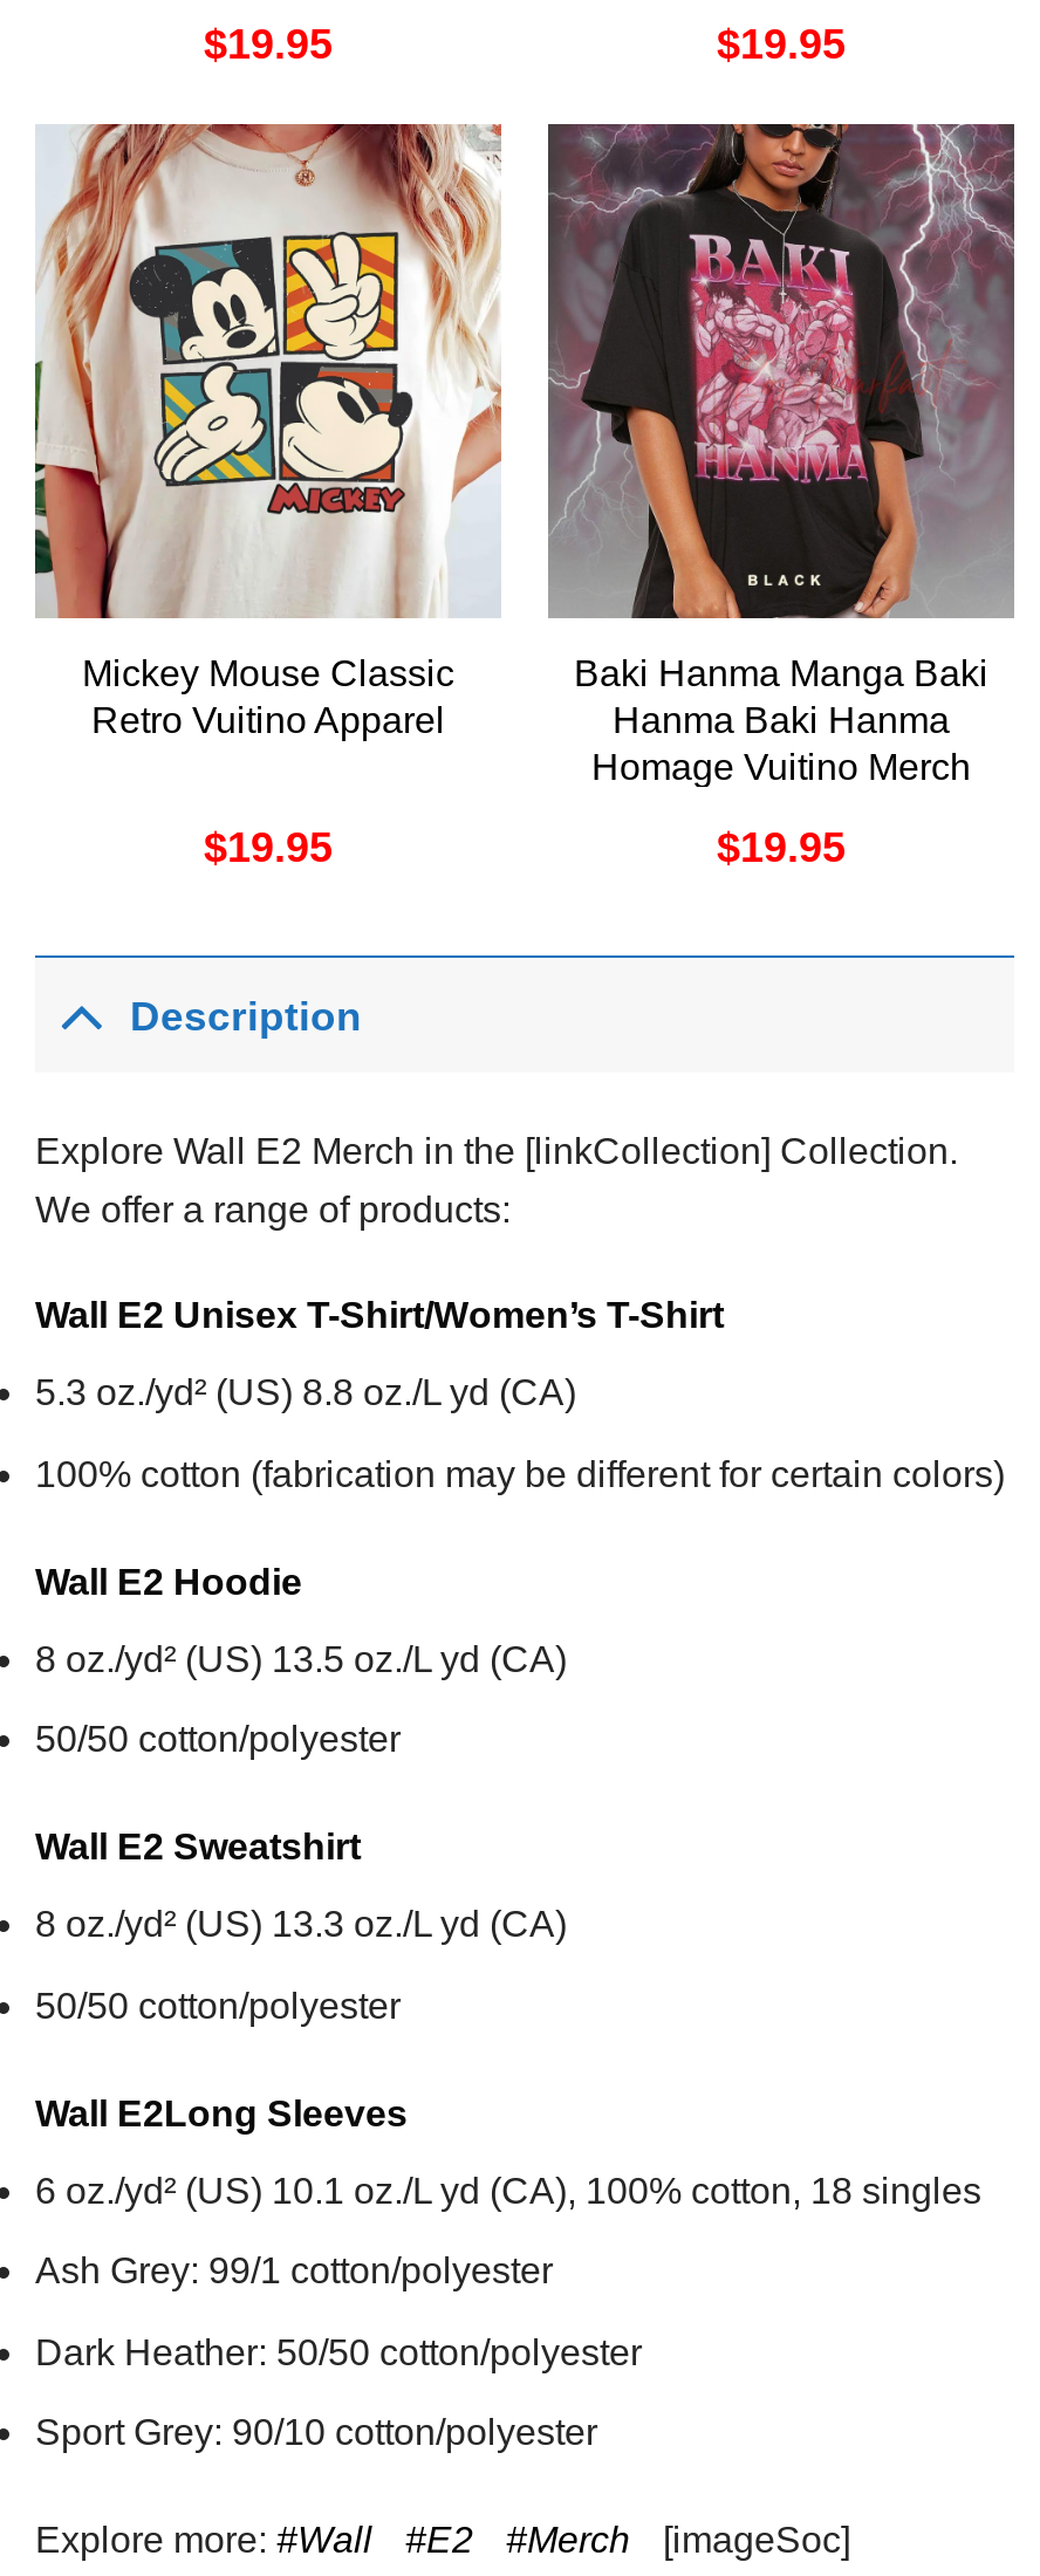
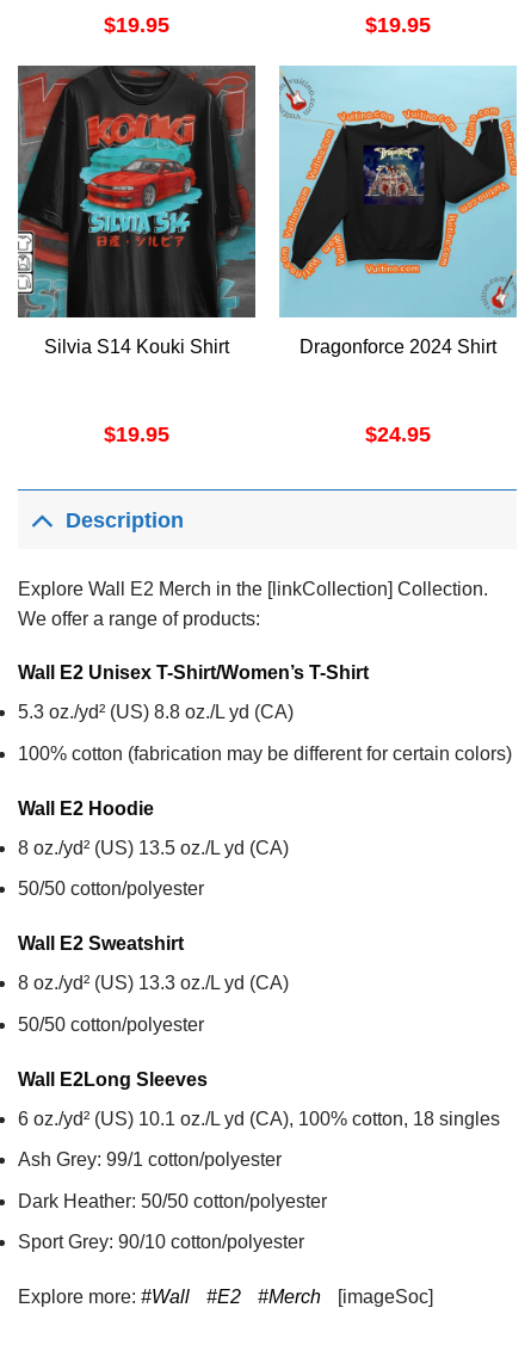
[33,122,504,740] [image] | Mickey Mouse Classic | Retro Vuitino Apparel -> [17,64,257,357] [image] | Silvia S14 Kouki Shirt
[546,122,1017,787] [image] | Baki Hanma Manga Baki | Hanma Baki Hanma | Homage Vuitino Merch -> [279,66,518,357] [image] | Dragonforce 2024 Shirt
[717,825,846,872] $19.95 -> [365,423,431,447] $24.95

